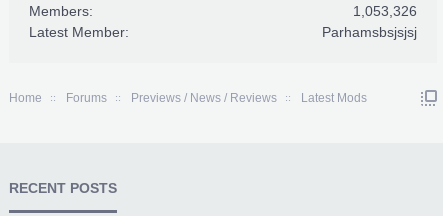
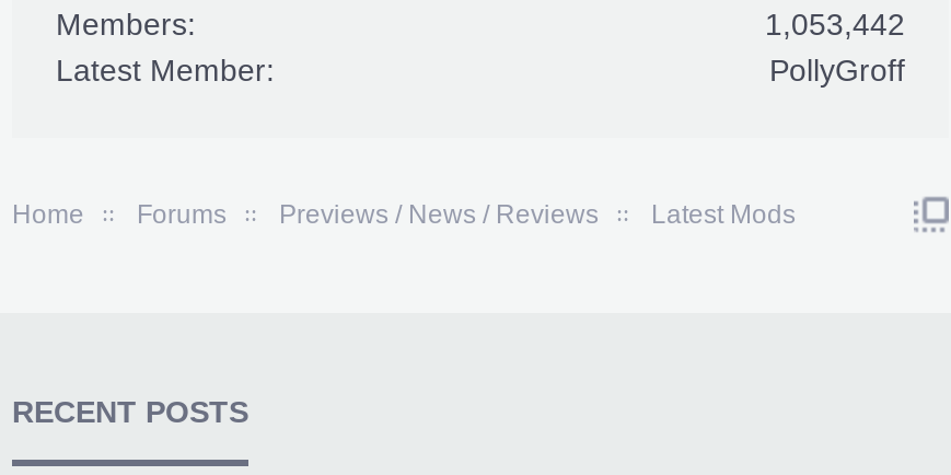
[353,3,417,19] 1,053,326 -> [765,7,905,42] 1,053,442
[322,24,417,40] Parhamsbsjsjsj -> [769,53,905,88] PollyGroff

